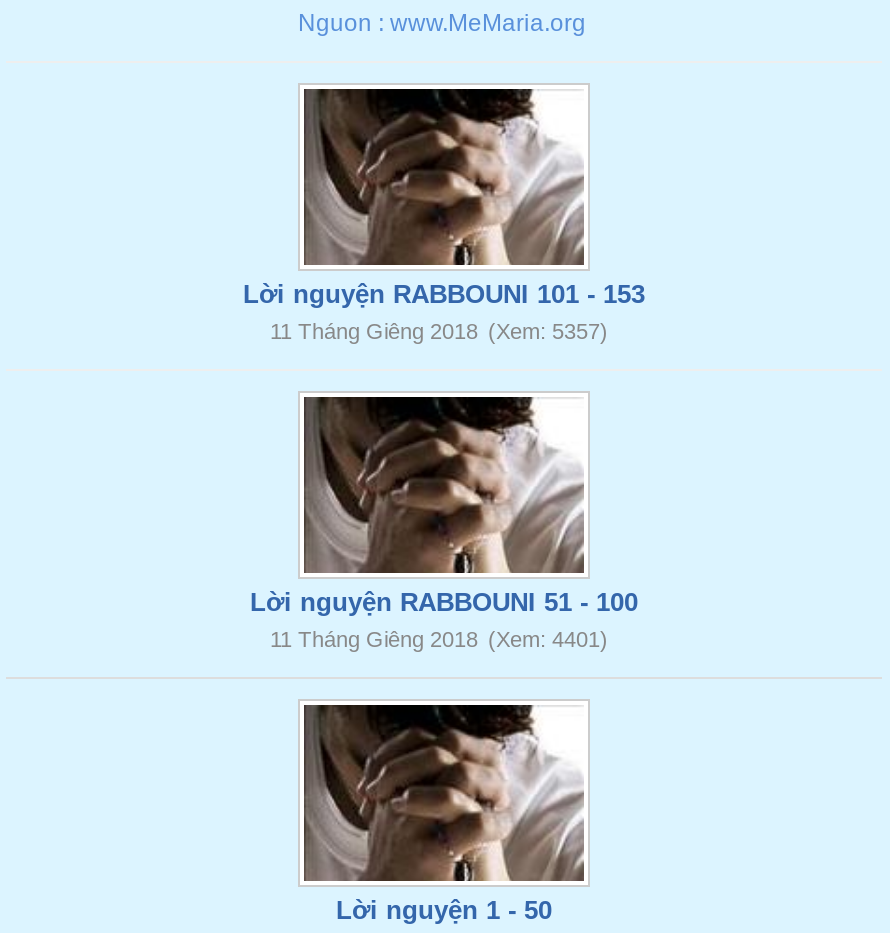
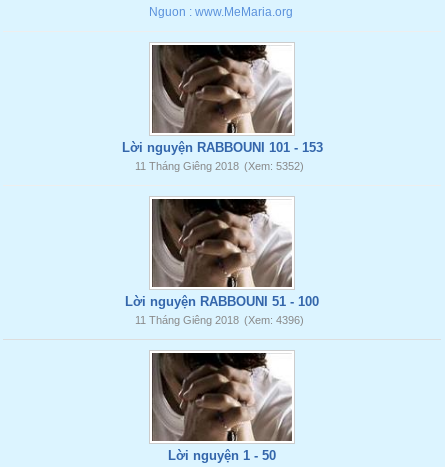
[270,319,608,343] 11 Tháng Giêng 2018 (Xem: 5357) -> [135,160,304,172] 11 Tháng Giêng 2018 (Xem: 5352)
[270,627,608,651] 11 Tháng Giêng 2018 (Xem: 4401) -> [135,314,304,326] 11 Tháng Giêng 2018 (Xem: 4396)

